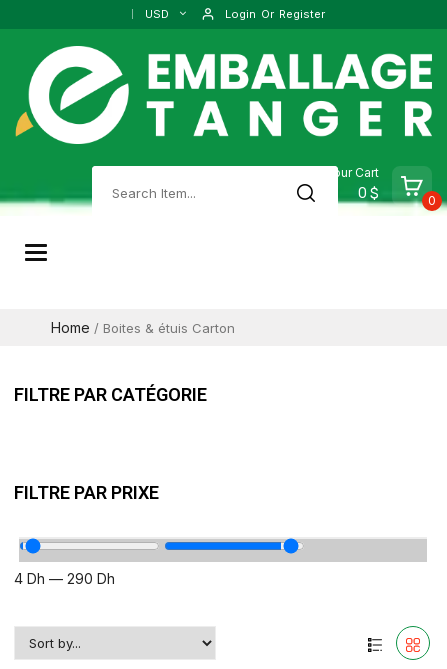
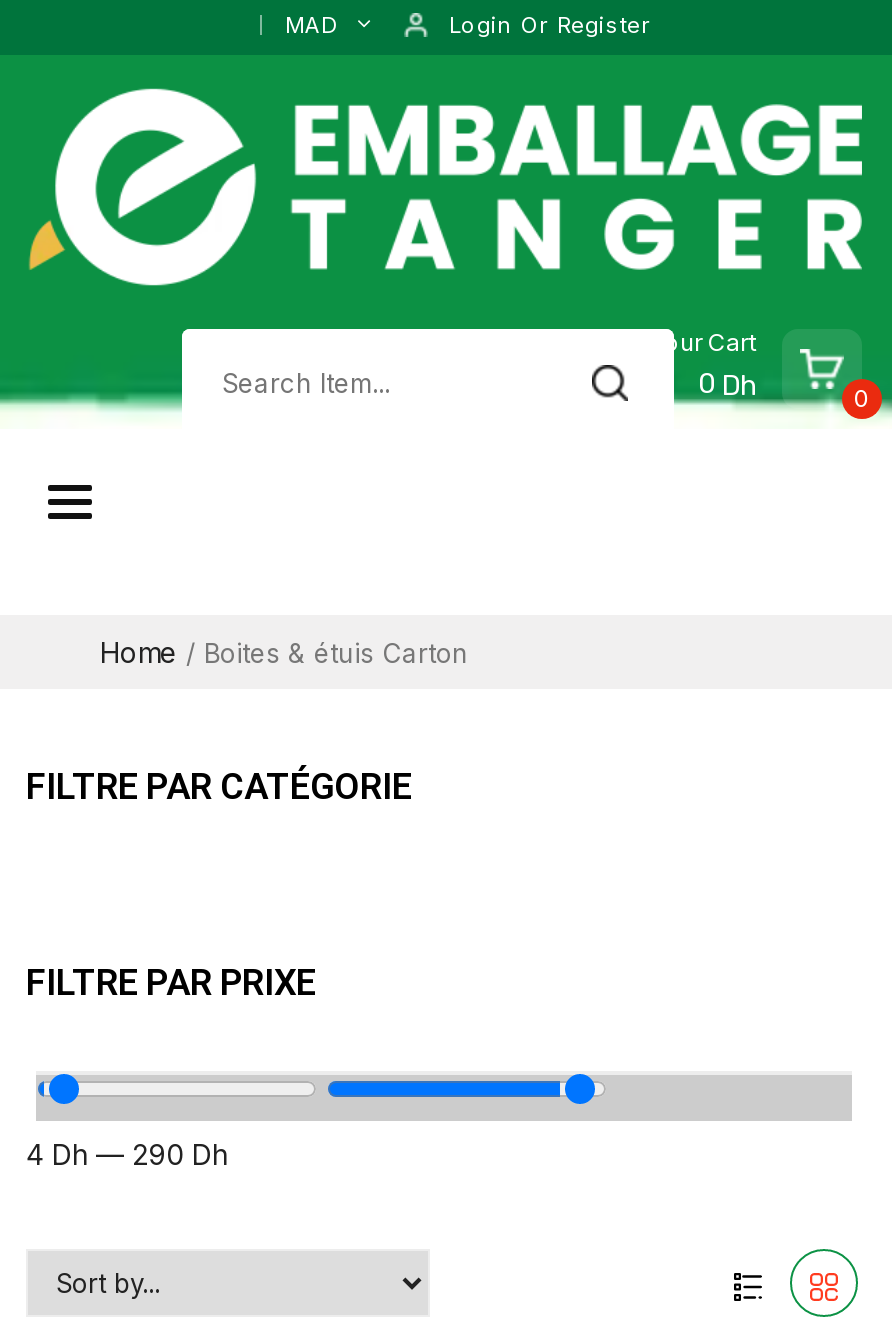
[144,7,168,21] USD -> [285,11,337,39] MAD
[358,185,379,202] 0 $ -> [698,367,756,403] 0 Dh

